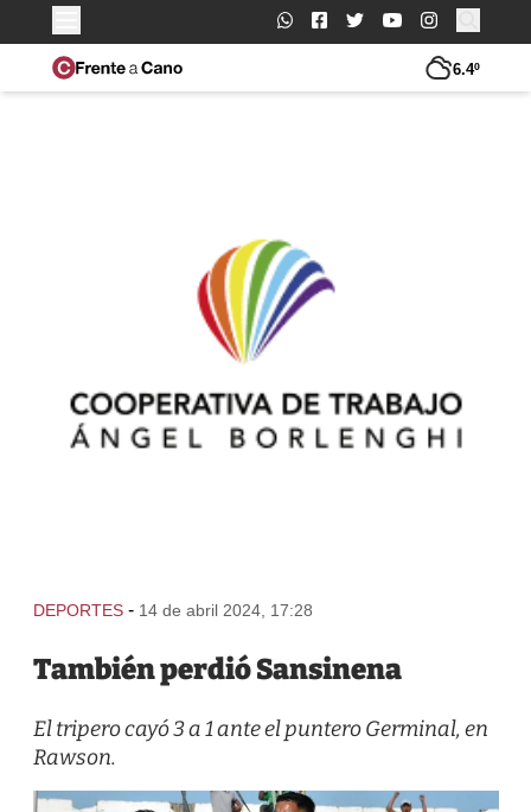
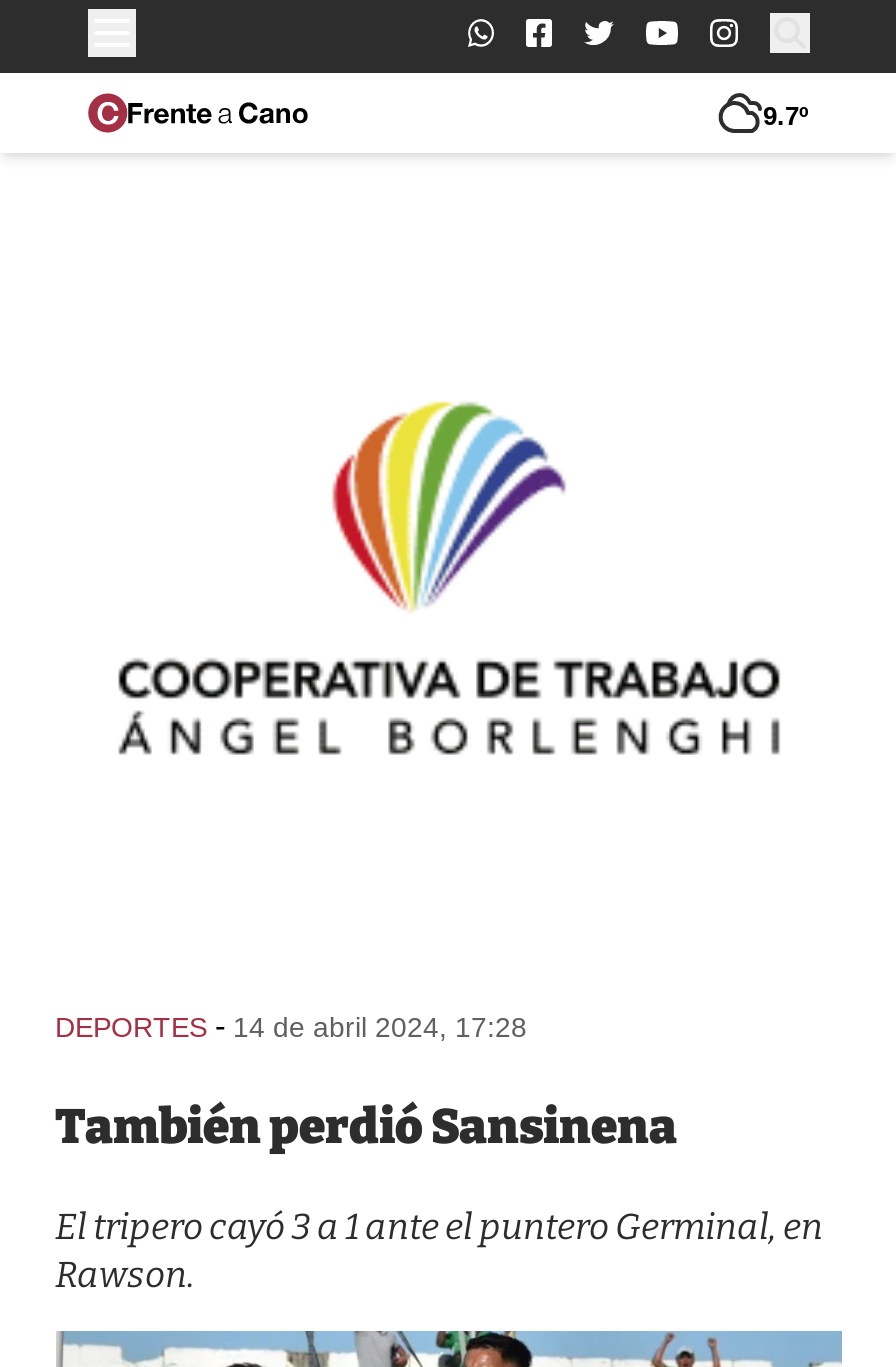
[452,60,479,78] 6.4º -> [763,100,809,130] 9.7º

